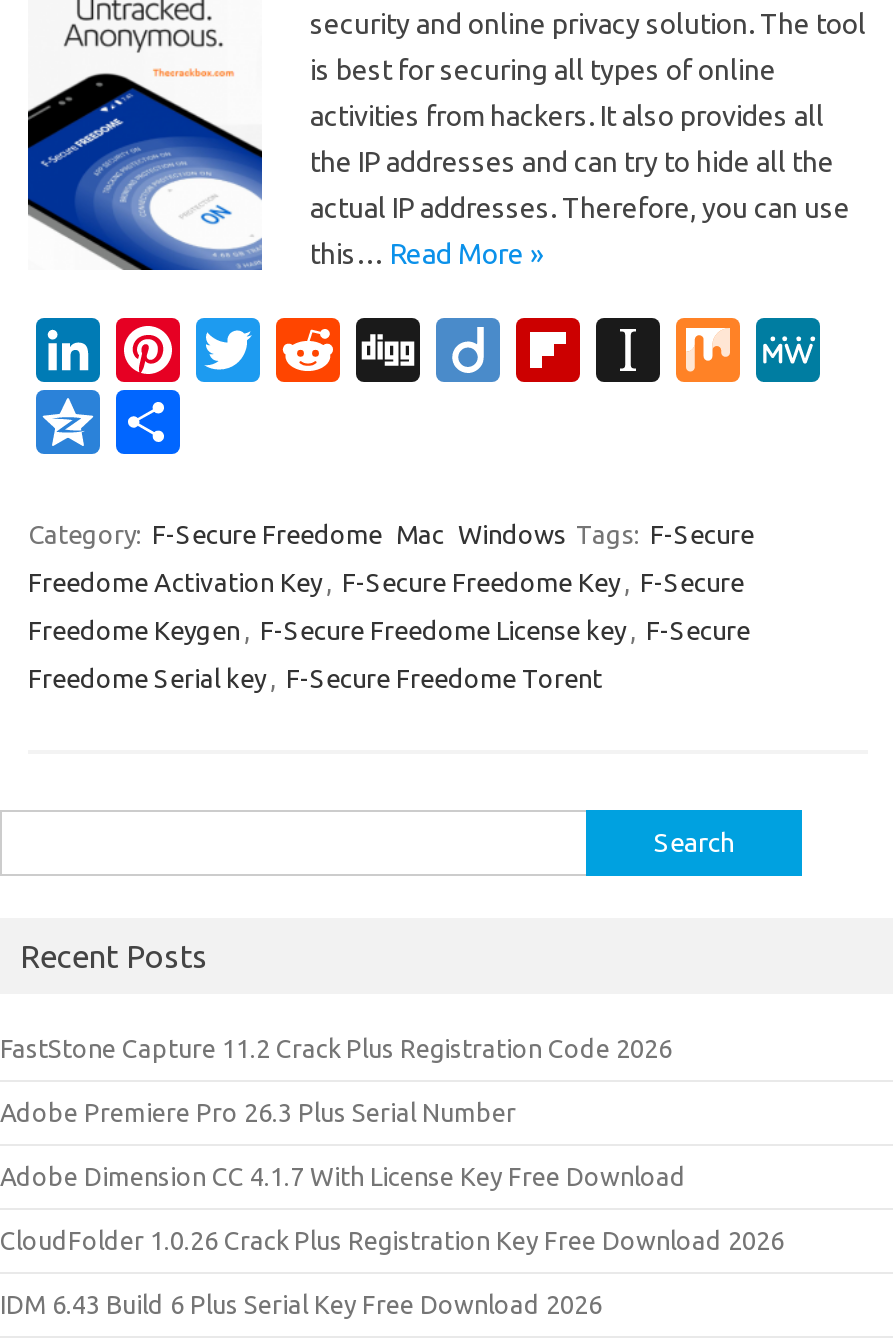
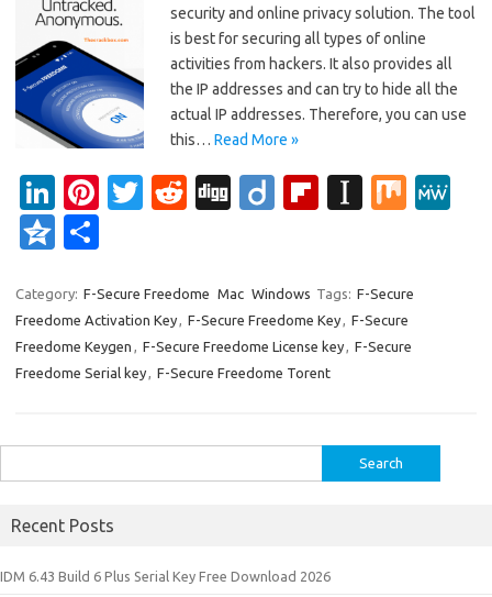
[0,1034,784,1254] FastStone Capture 11.2 Crack Plus Registration Code 2026 | Adobe Premiere Pro 26.3 Plus Serial Number | Adobe Dimension CC 4.1.7 With License Key Free Download | CloudFolder 1.0.26 Crack Plus Registration Key Free Download 2026 -> none

